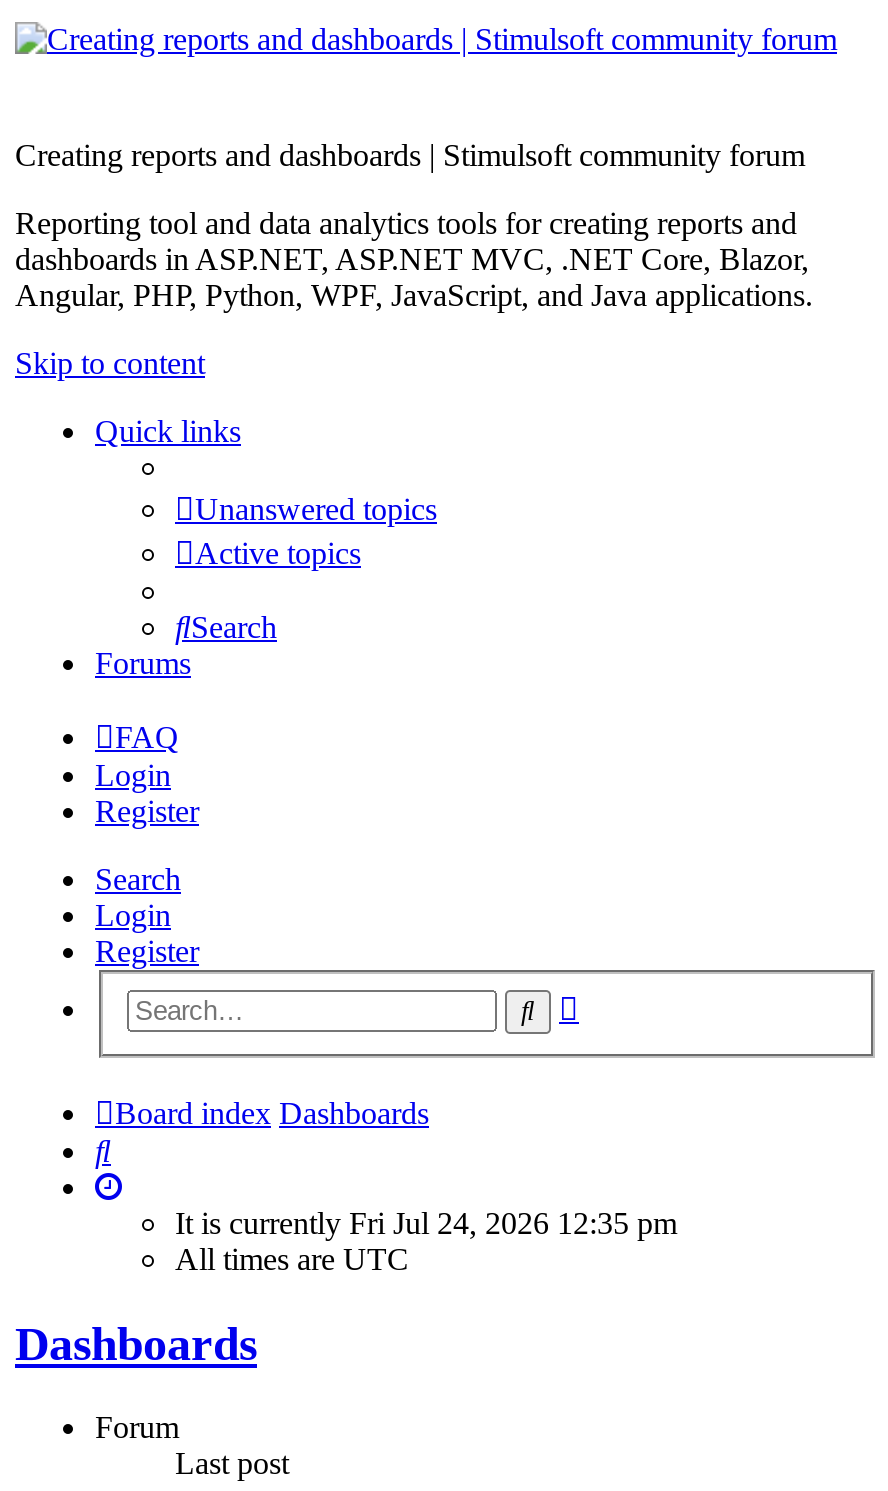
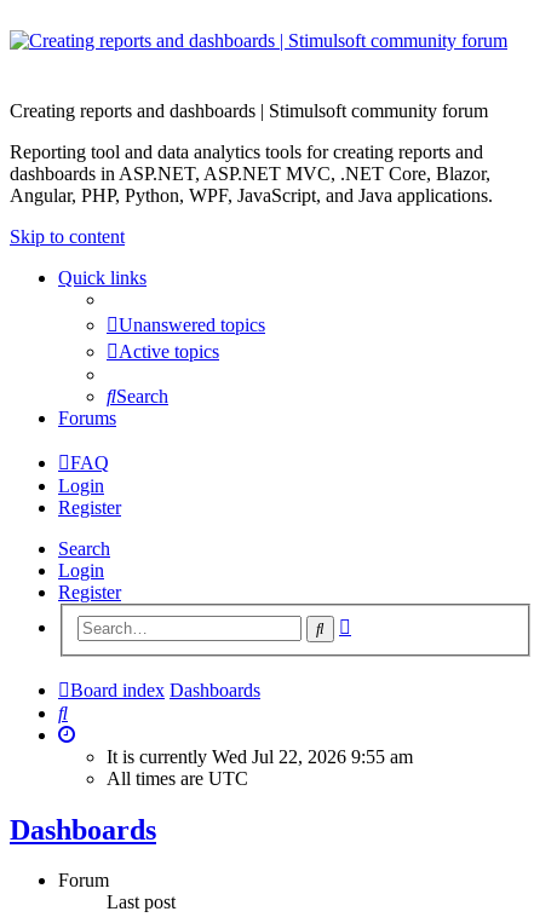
[175,1205,677,1239] It is currently Fri Jul 24, 2026 12:35 pm -> [107,746,413,766] It is currently Wed Jul 22, 2026 9:55 am

